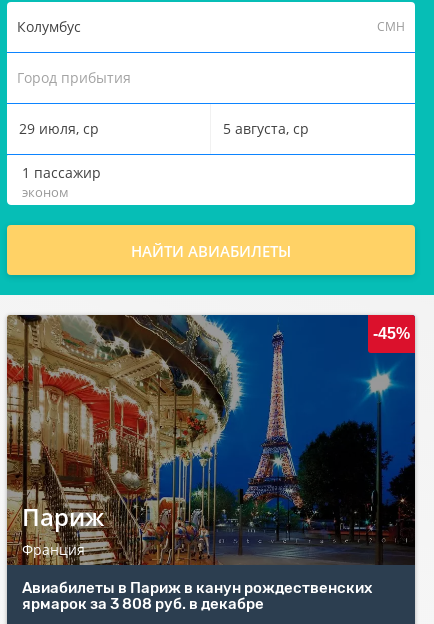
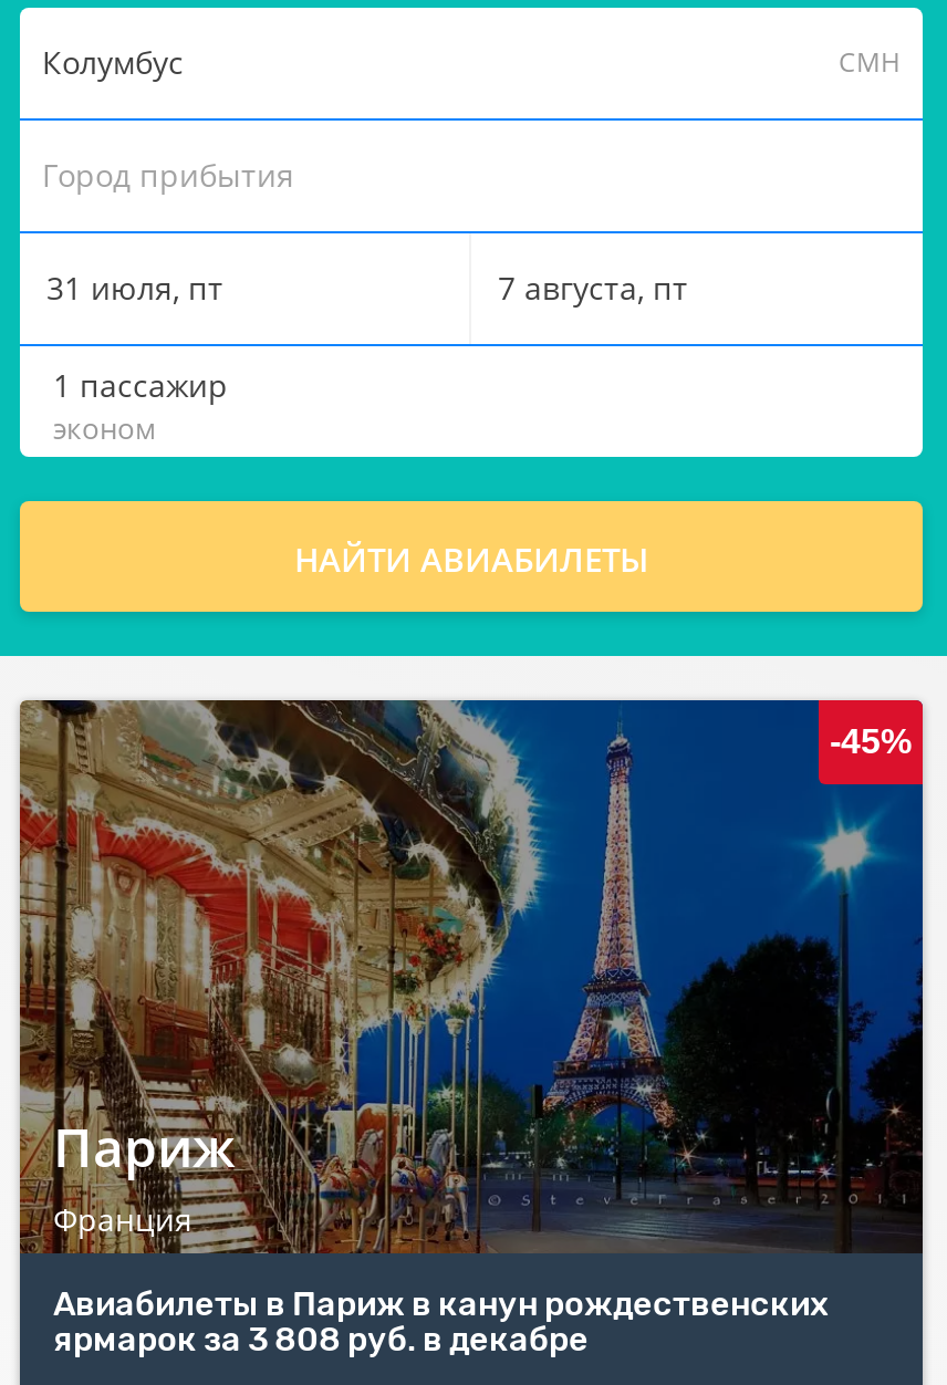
[19,119,99,138] 29 июля, ср -> [46,267,223,309] 31 июля, пт
[223,119,309,138] 5 августа, ср -> [498,267,688,309] 7 августа, пт

